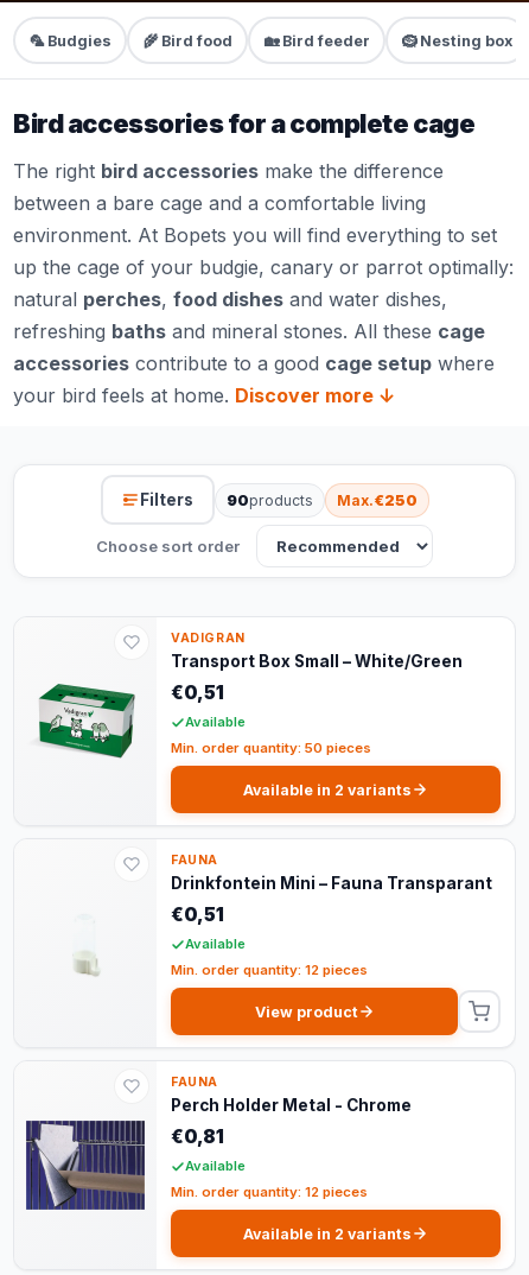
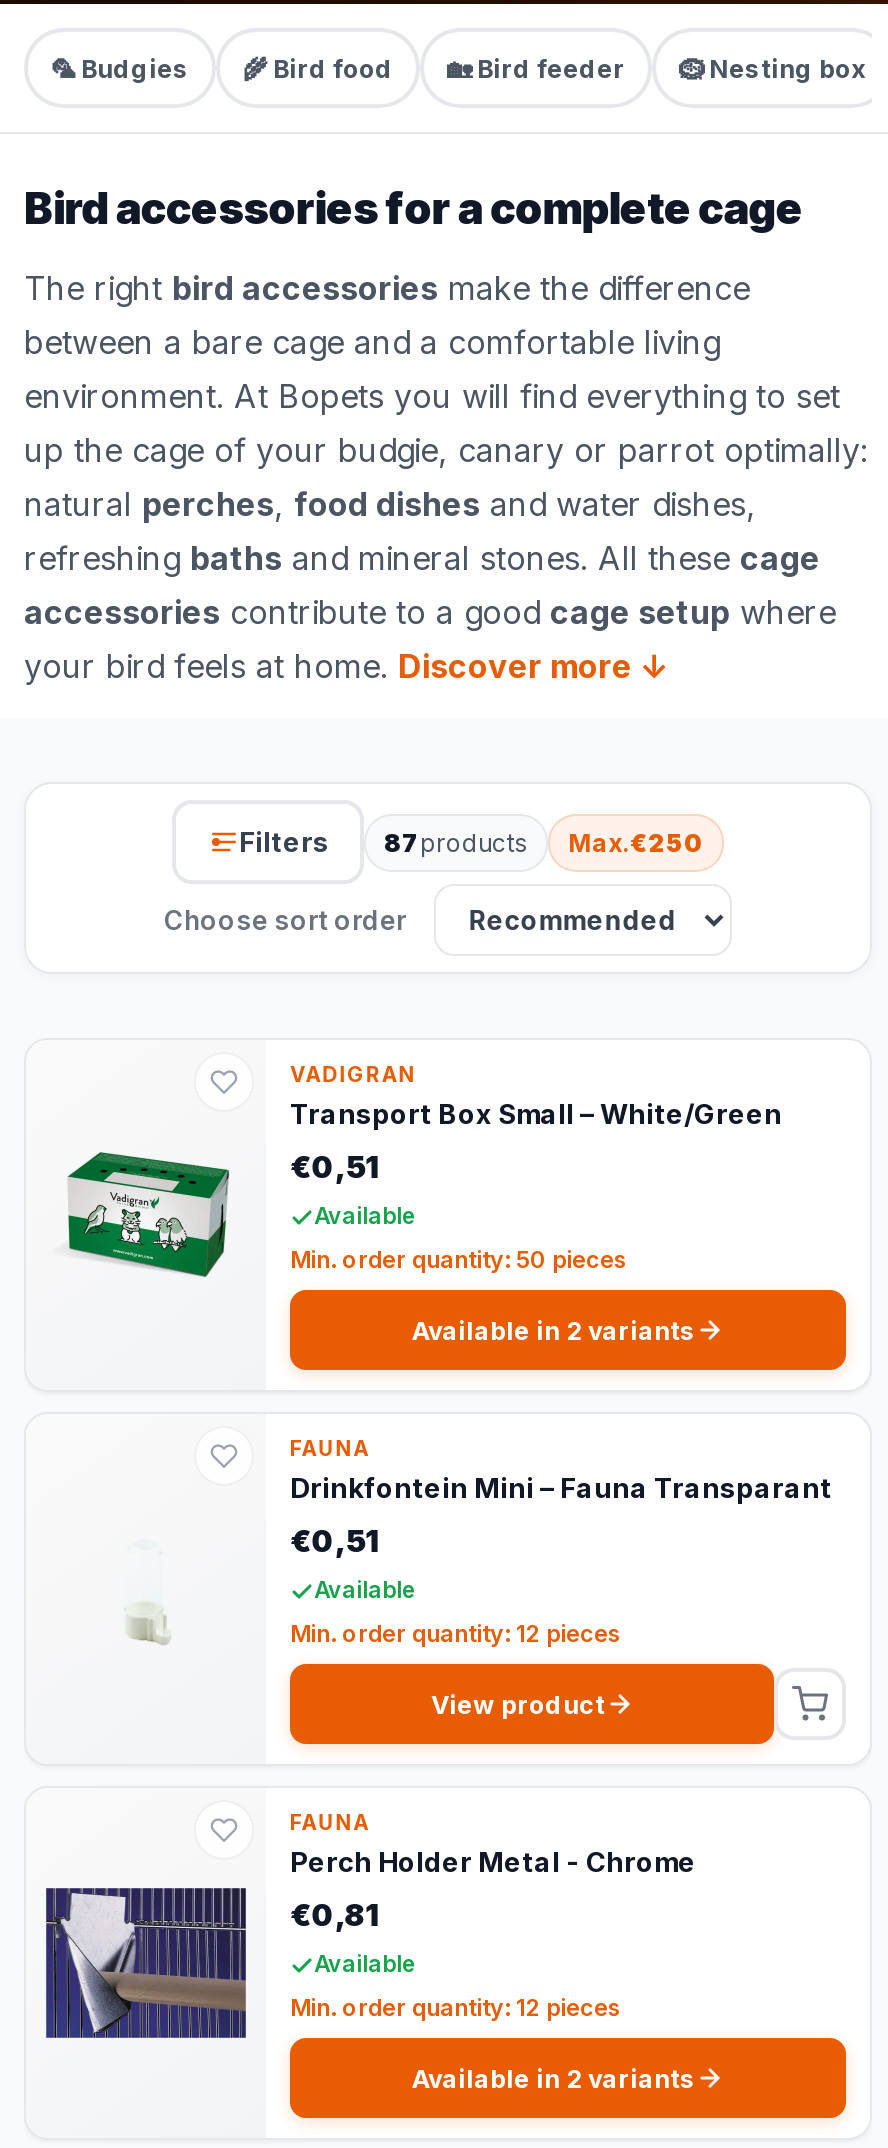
[140,490,417,509] Filters 90 products Max.€250 -> [239,826,704,858] Filters 87 products Max.€250

